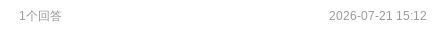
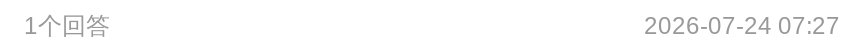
[329,9,427,23] 2026-07-21 15:12 -> [644,12,840,40] 2026-07-24 07:27

